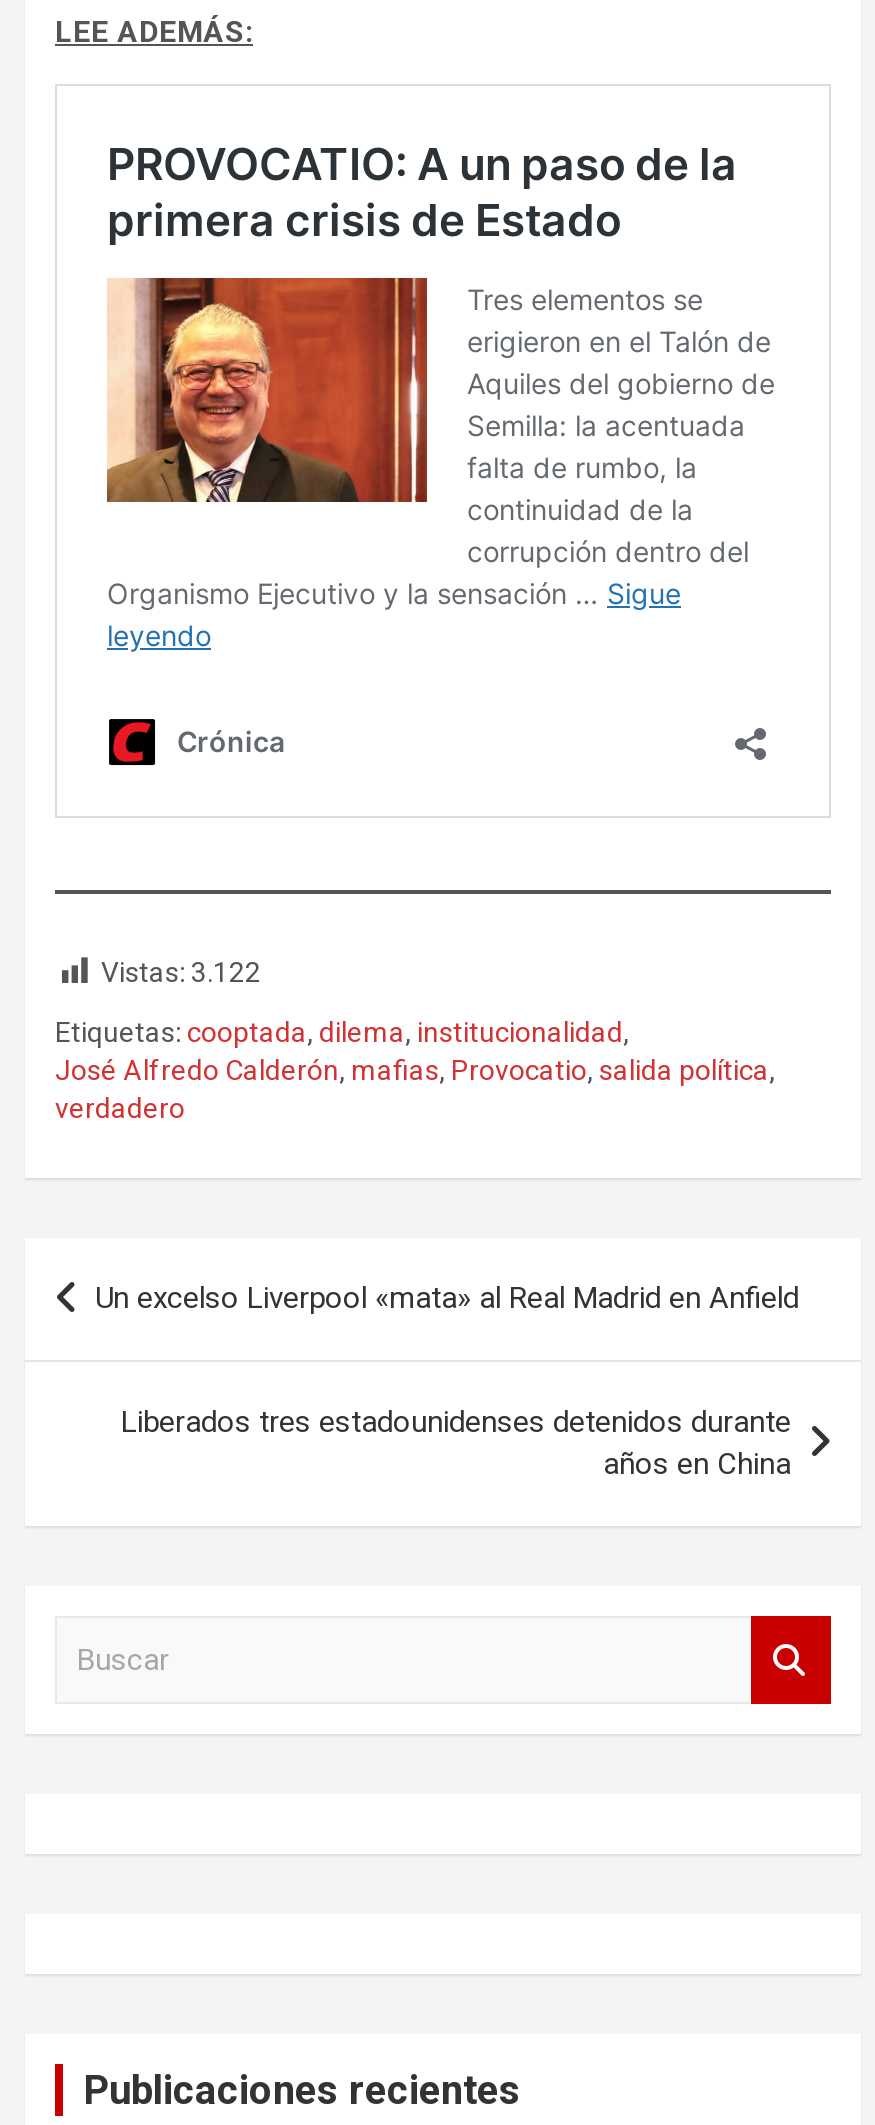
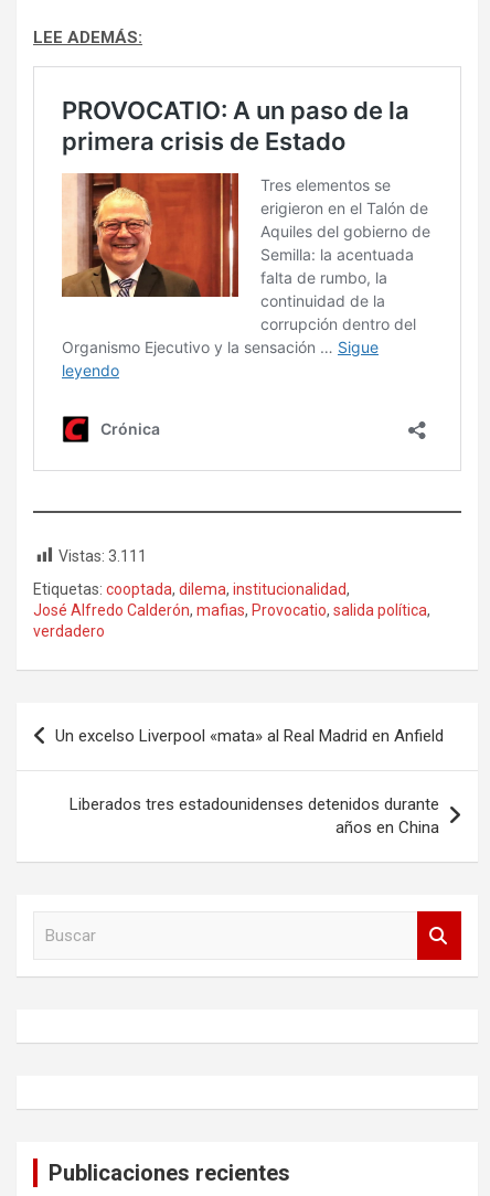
[101,956,261,988] Vistas: 3.122 -> [58,547,147,565] Vistas: 3.111

